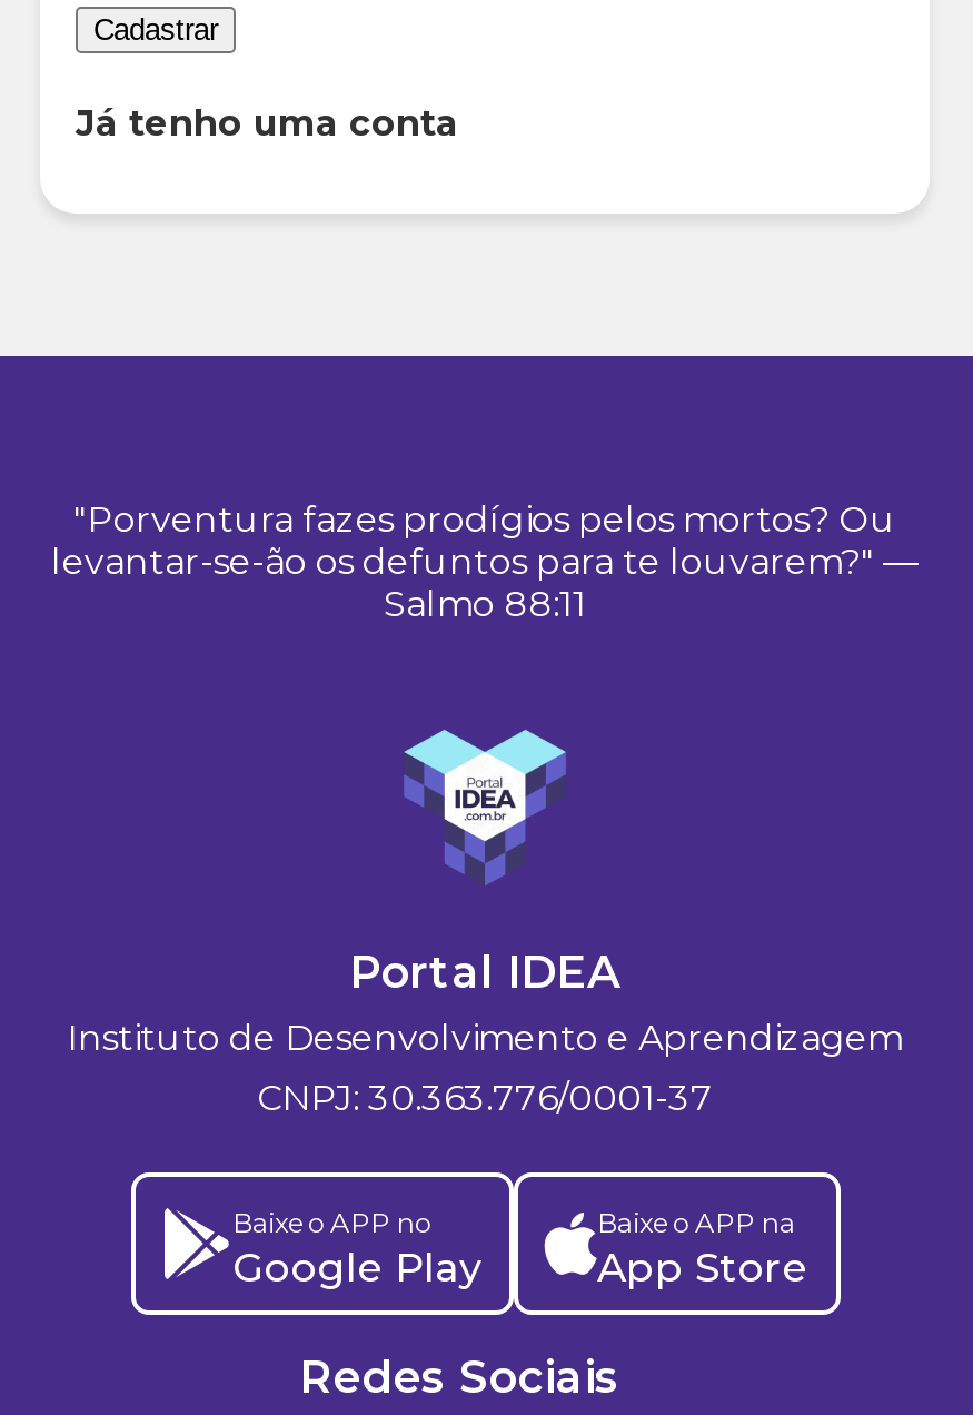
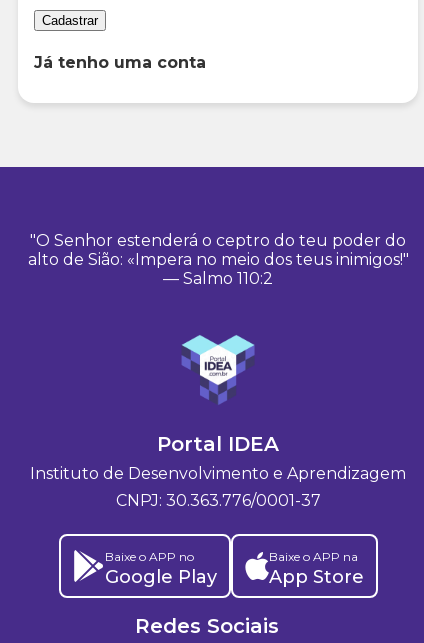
[51,497,919,624] "Porventura fazes prodígios pelos mortos? Ou | levantar-se-ão os defuntos para te louvarem?" — | Salmo 88:11 -> [27,231,408,288] "O Senhor estenderá o ceptro do teu poder do | alto de Sião: «Impera no meio dos teus inimigos!" | — Salmo 110:2

